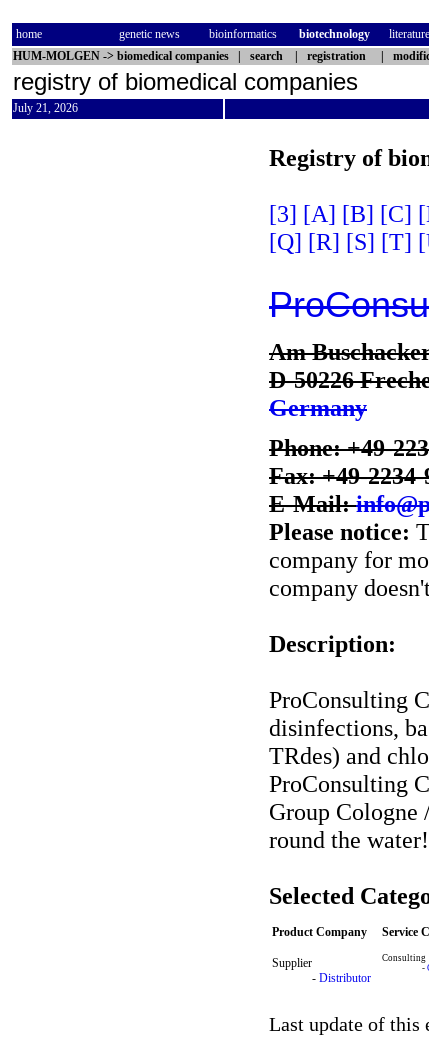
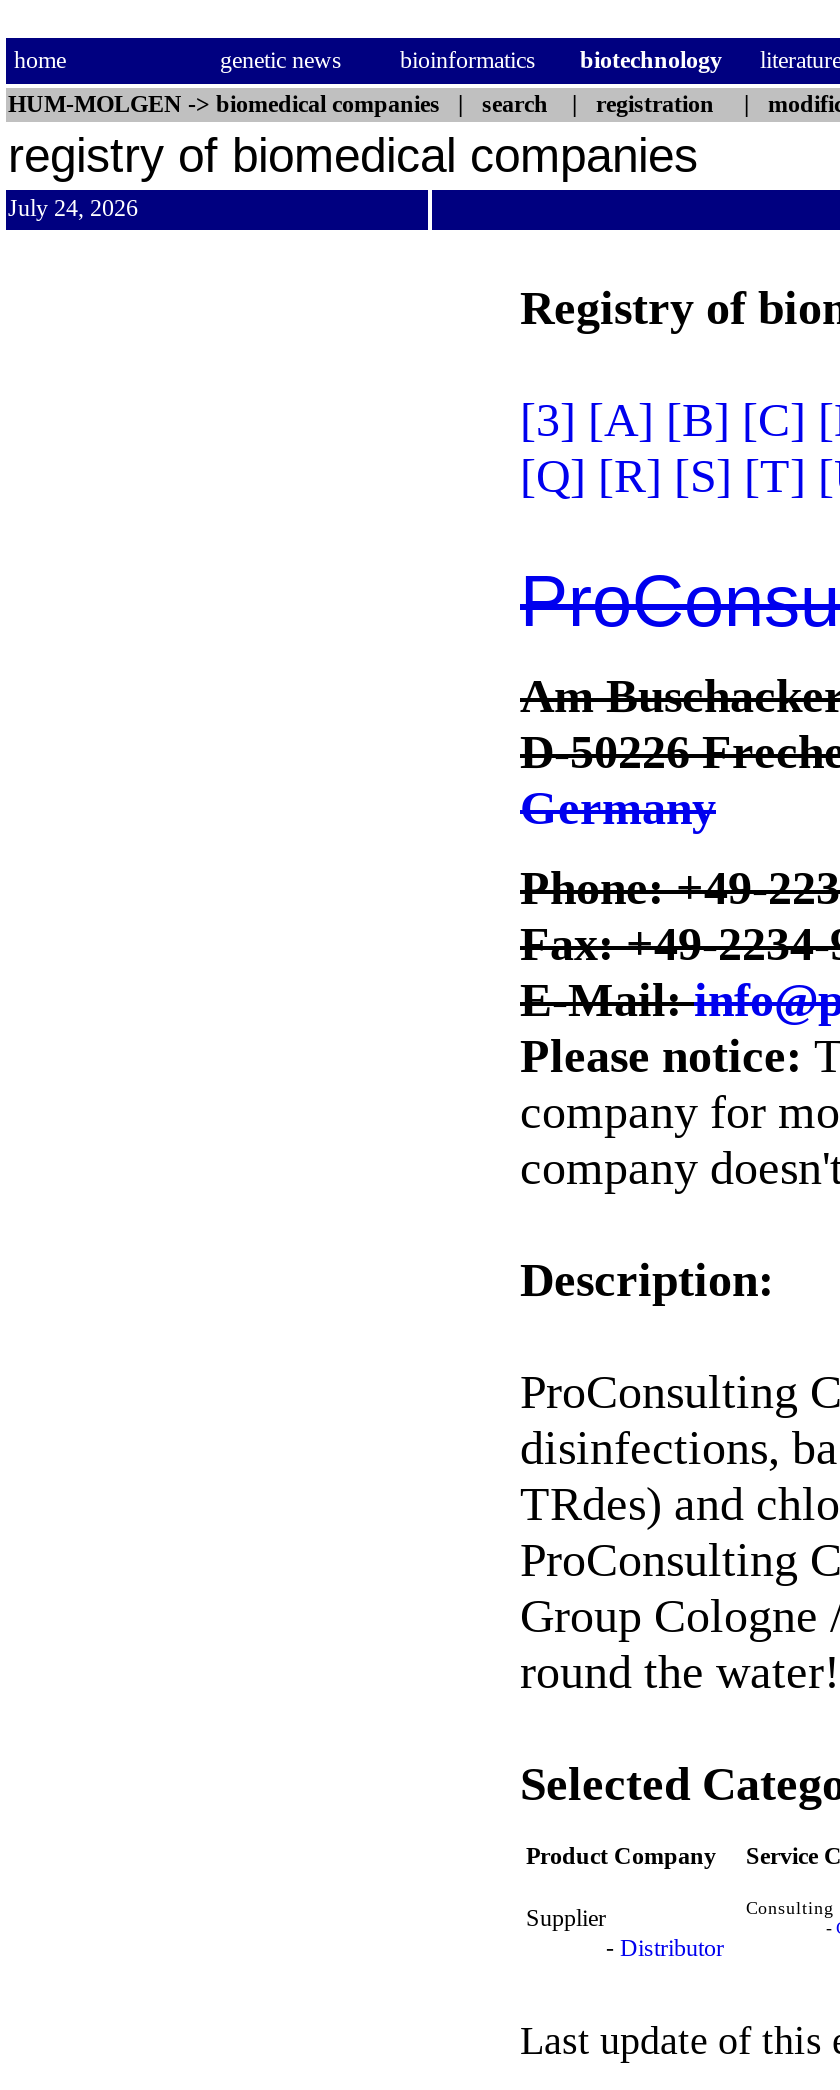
[13,101,78,115] July 21, 2026 -> [8,194,138,222] July 24, 2026

